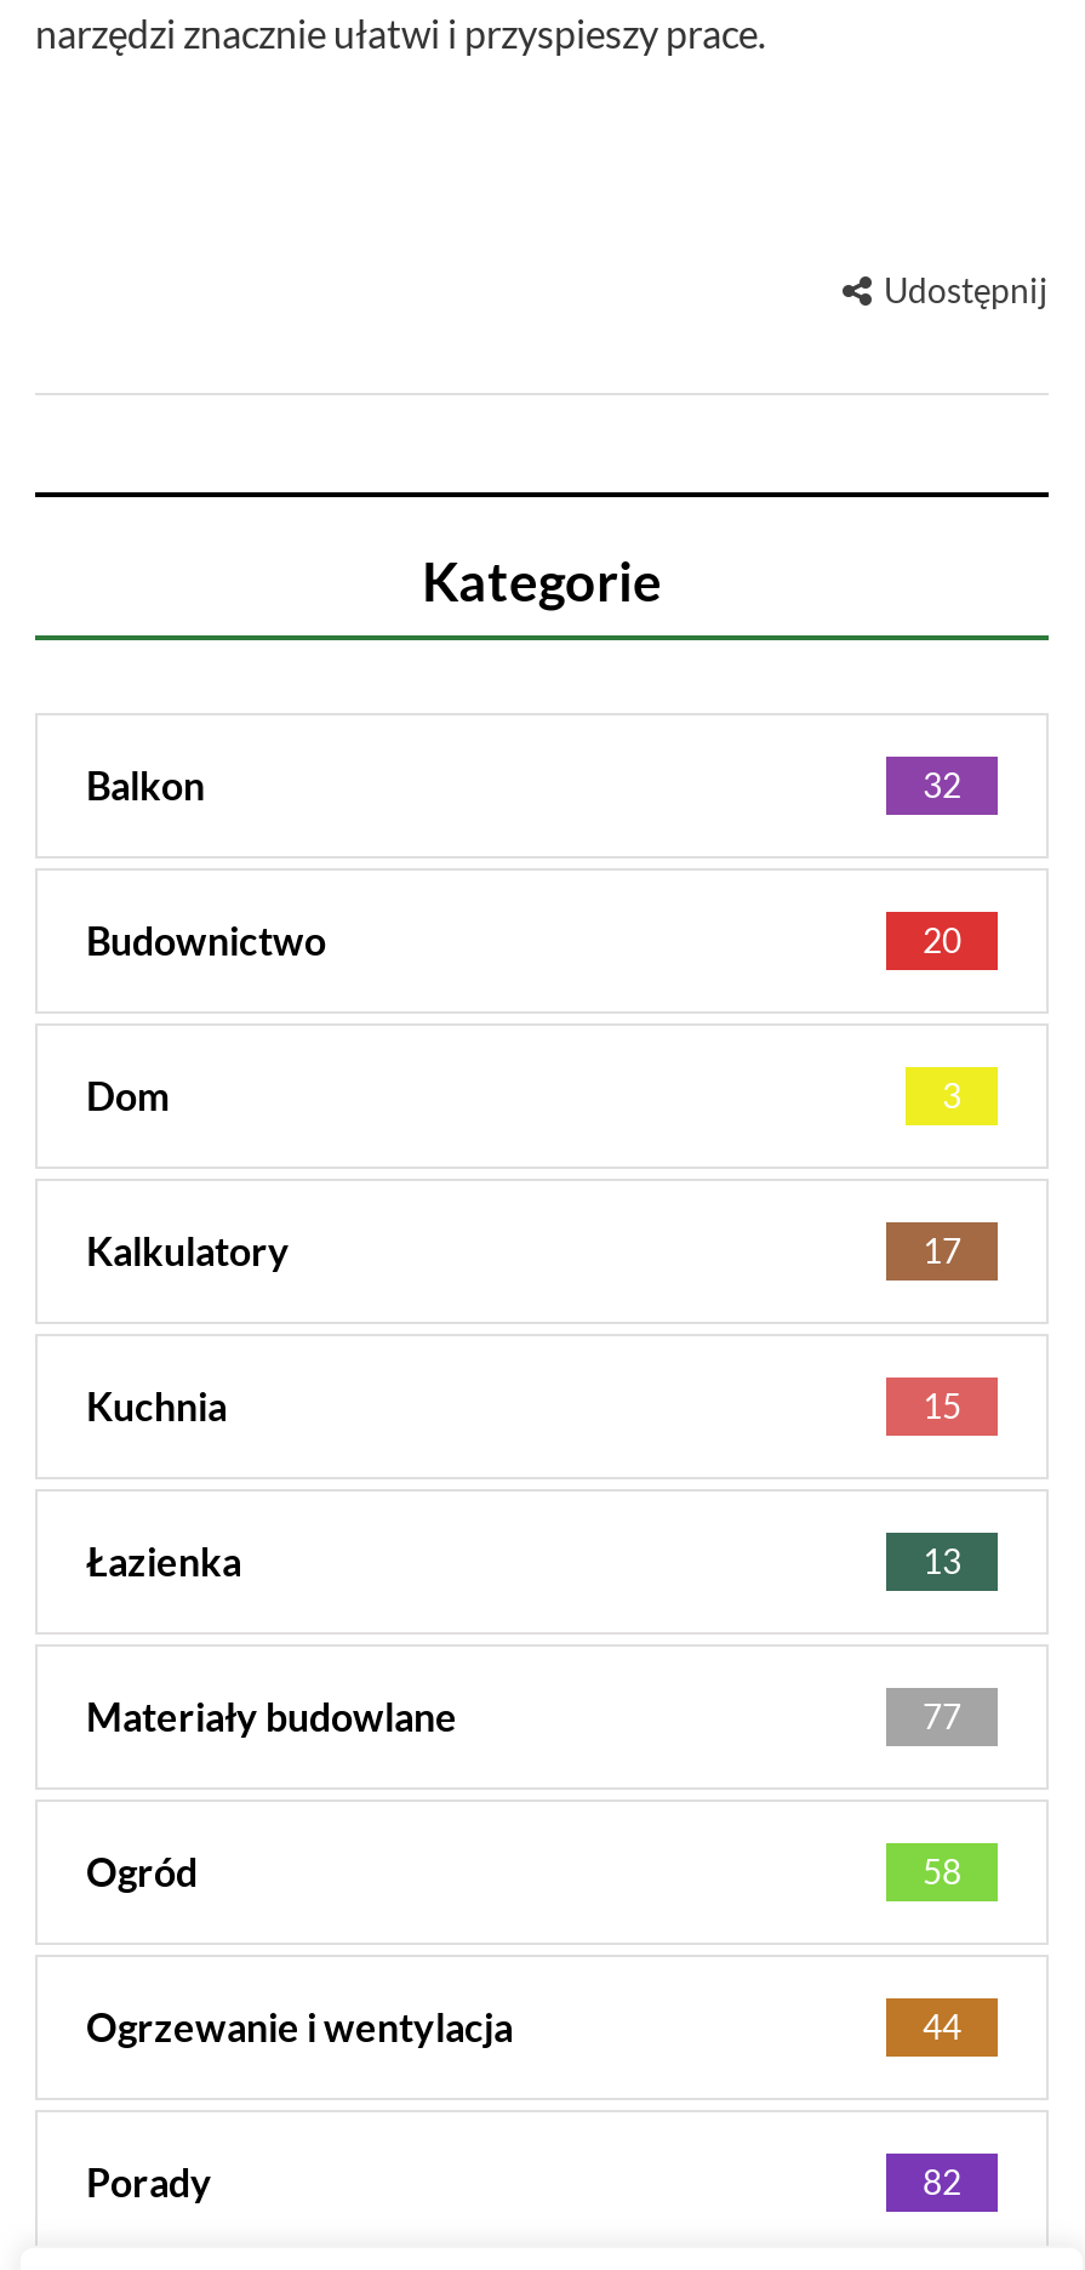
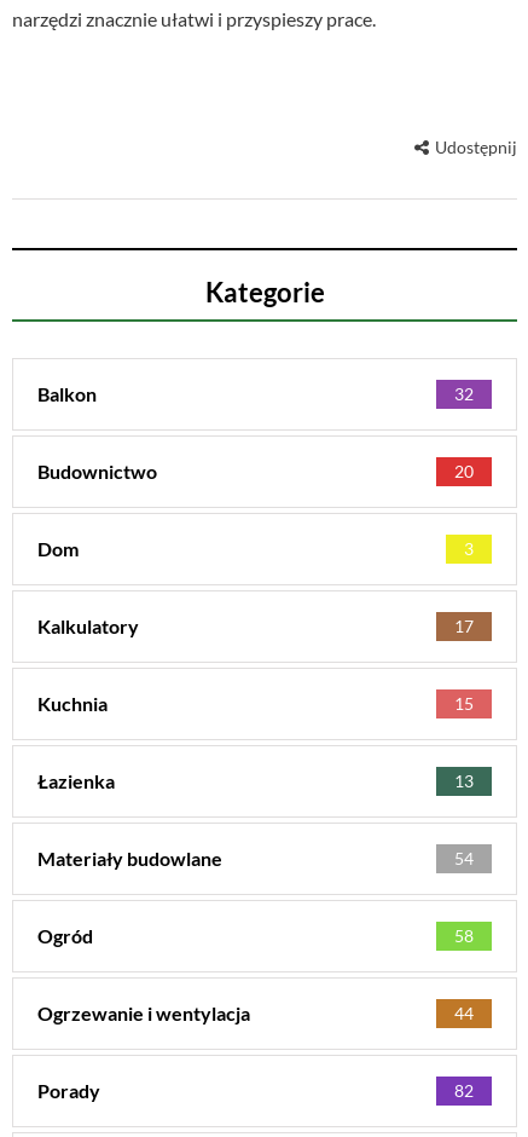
[923,1696,961,1738] 77 -> [454,849,474,869] 54

